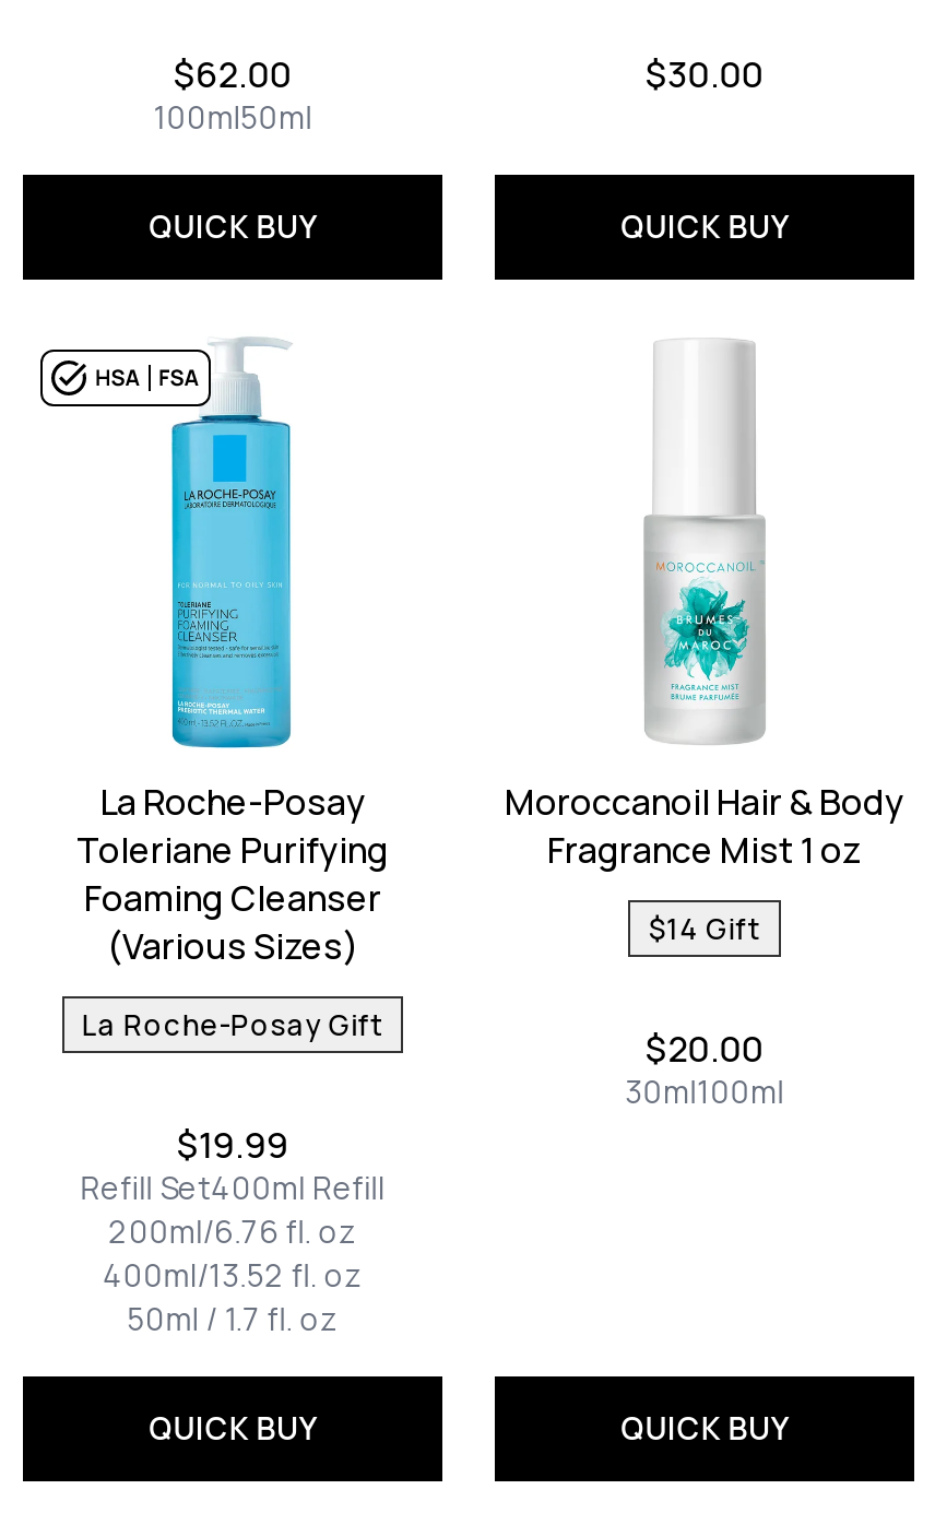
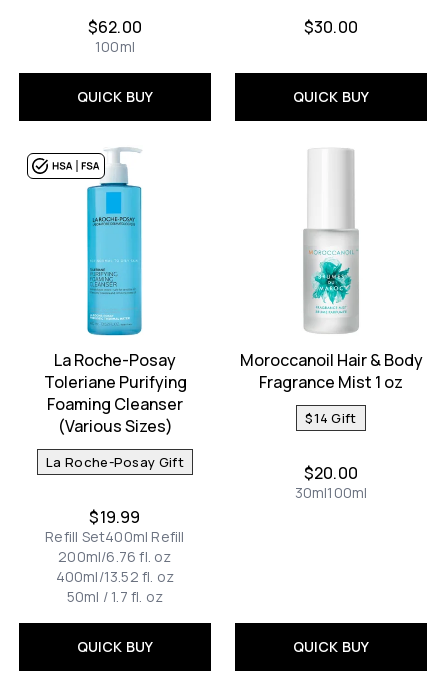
[153,96,312,138] 100ml50ml -> [95,37,135,56] 100ml

